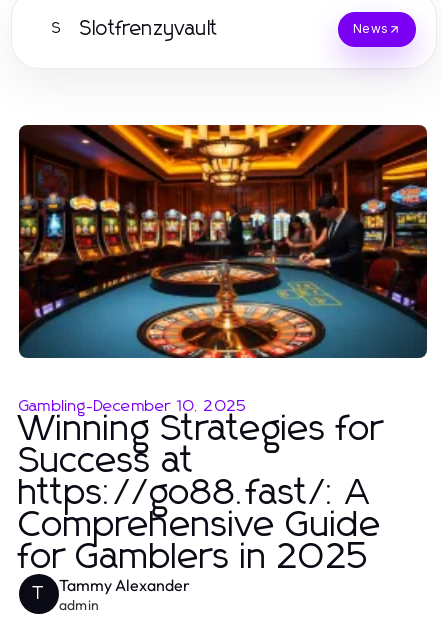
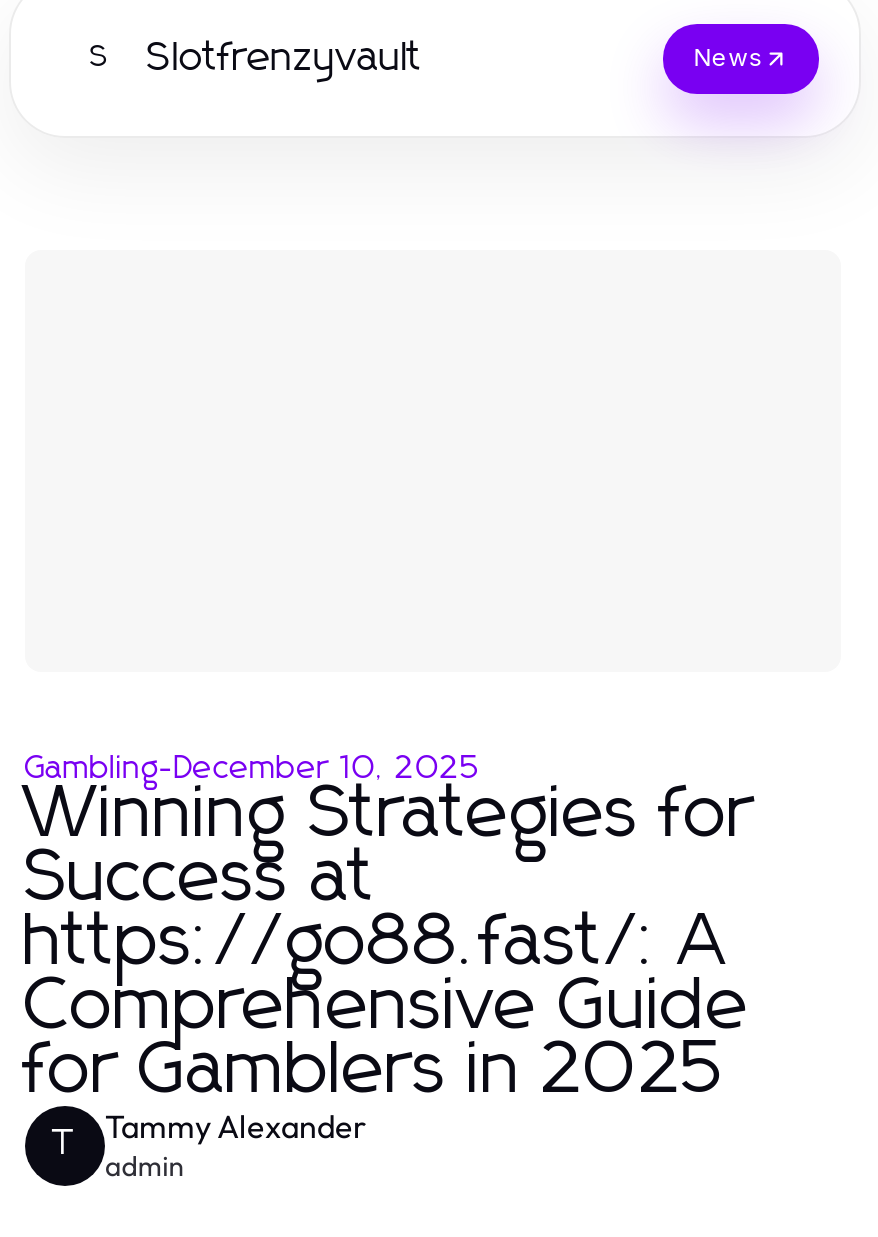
[18,124,428,359] [image] -> none

